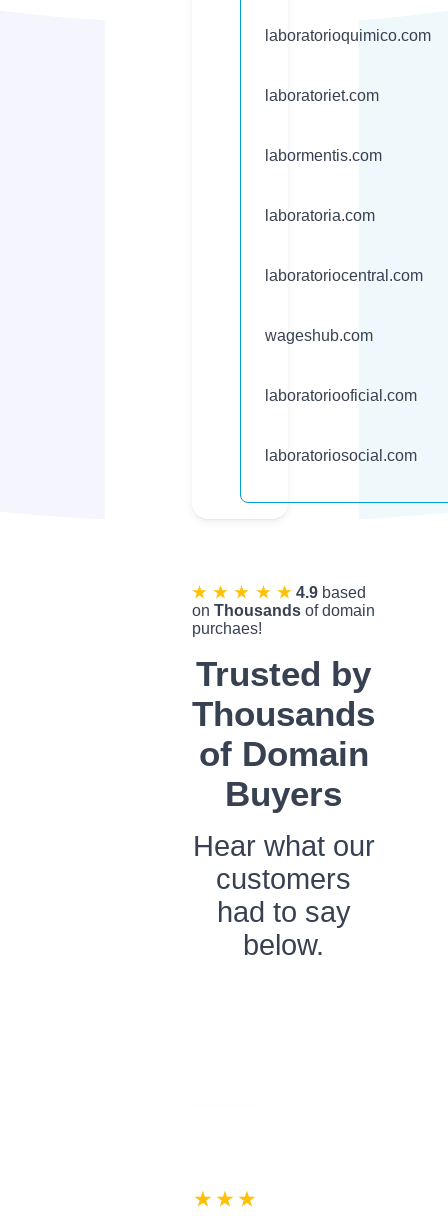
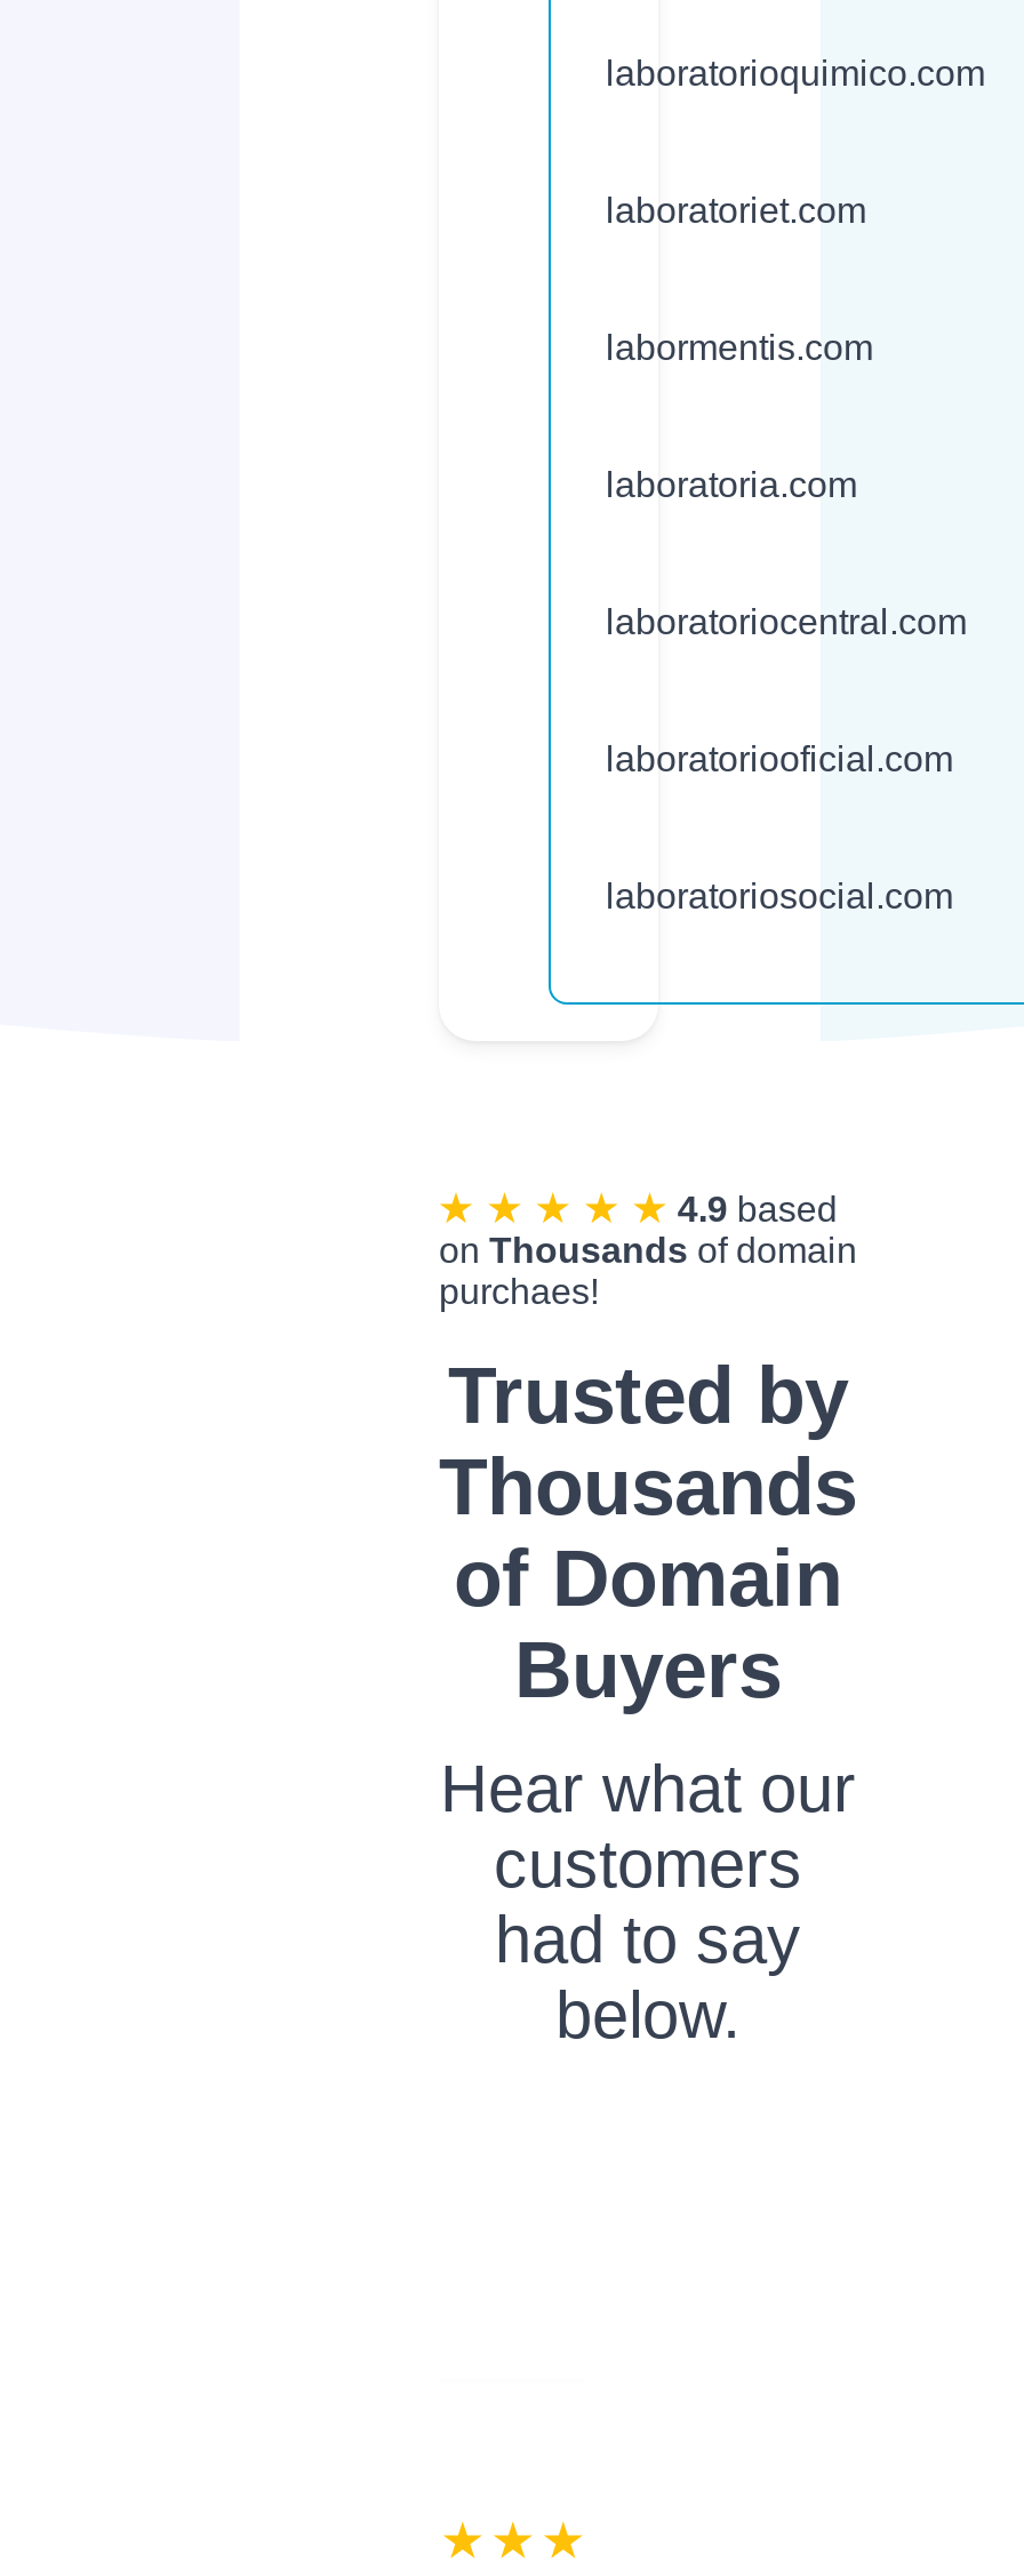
[265,327,373,344] wageshub.com -> none

